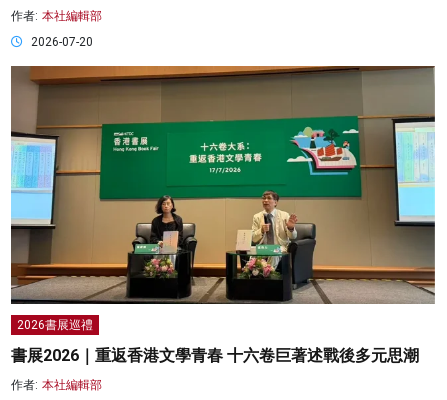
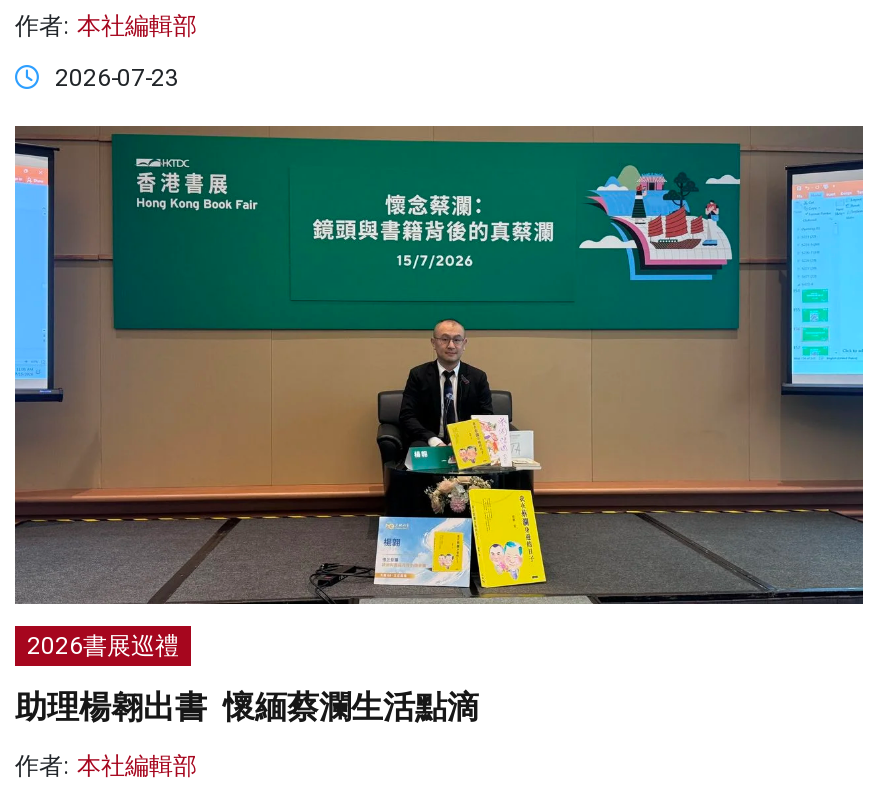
[31,35,93,49] 2026-07-20 -> [55,65,179,93] 2026-07-23
[10,65,436,305] [image] -> [13,125,865,605] [image]
[11,346,419,365] 書展2026｜重返香港文學青春 十六卷巨著述戰後多元思潮 -> [15,688,479,726] 助理楊翱出書 懷緬蔡瀾生活點滴

